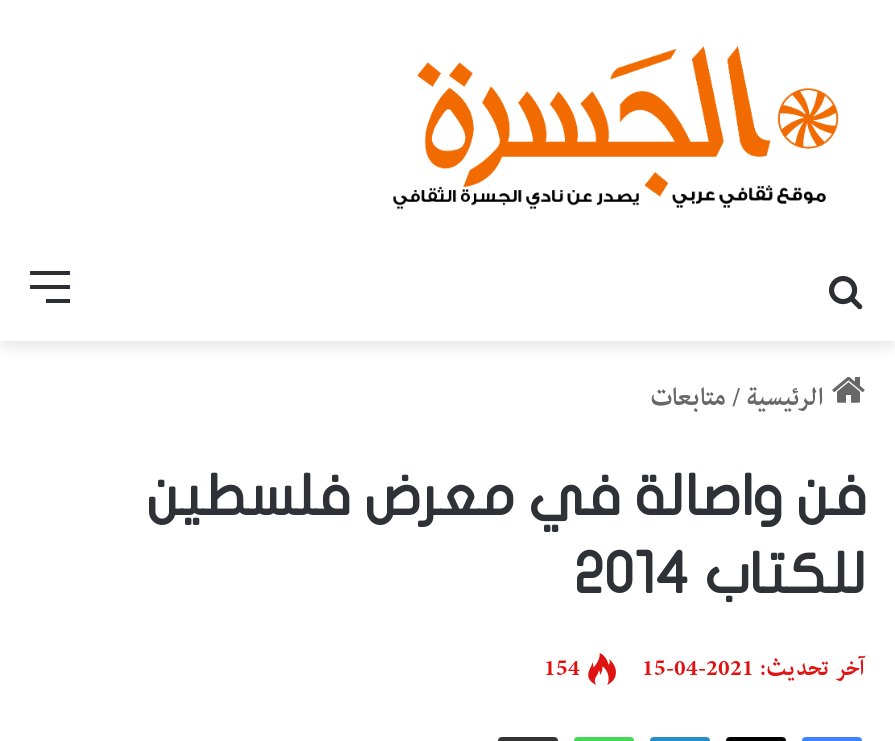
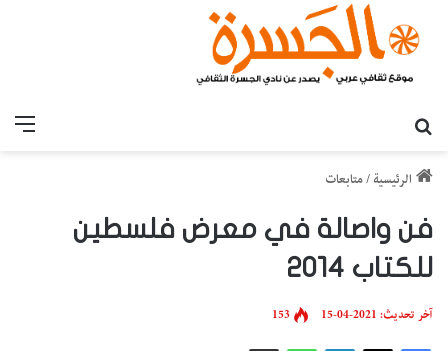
[544,651,580,685] 154 -> [272,306,290,323] 153

